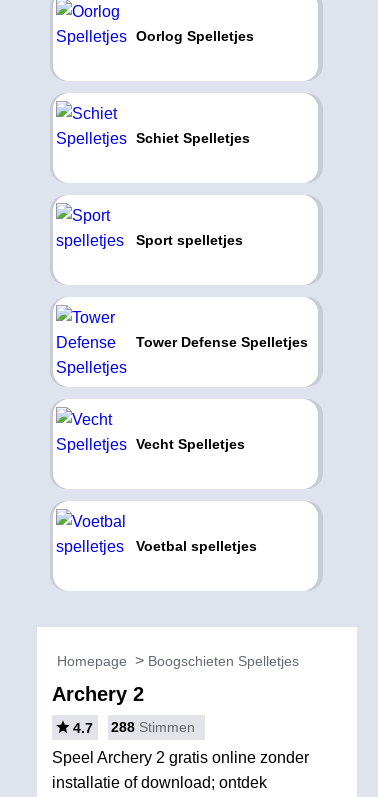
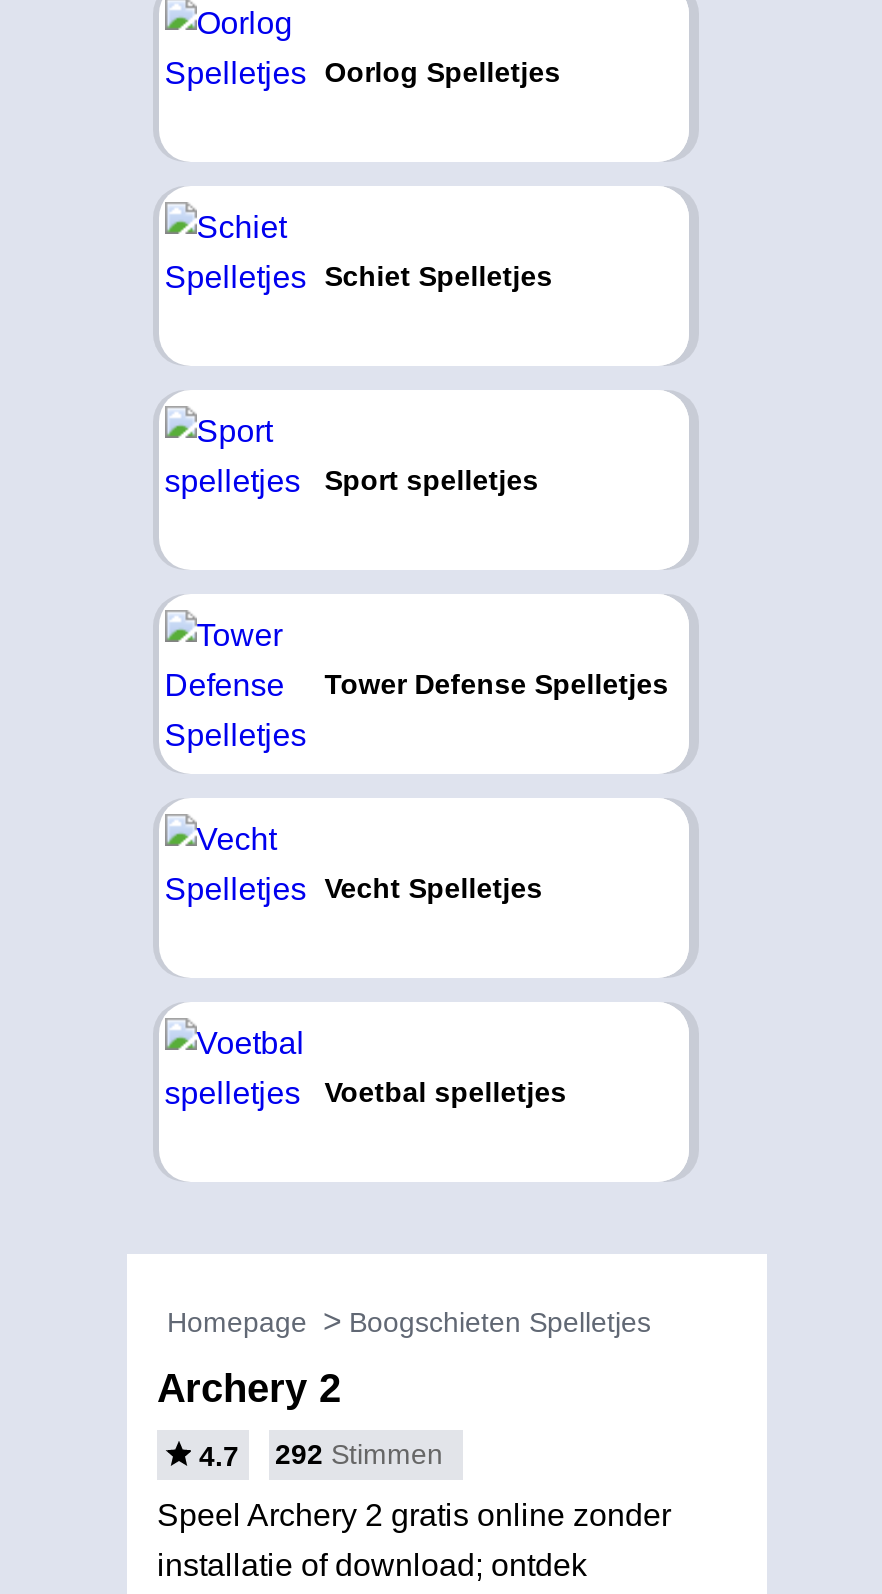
[73,719,195,736] 4.7 288 Stimmen -> [199,1438,443,1472] 4.7 292 Stimmen

